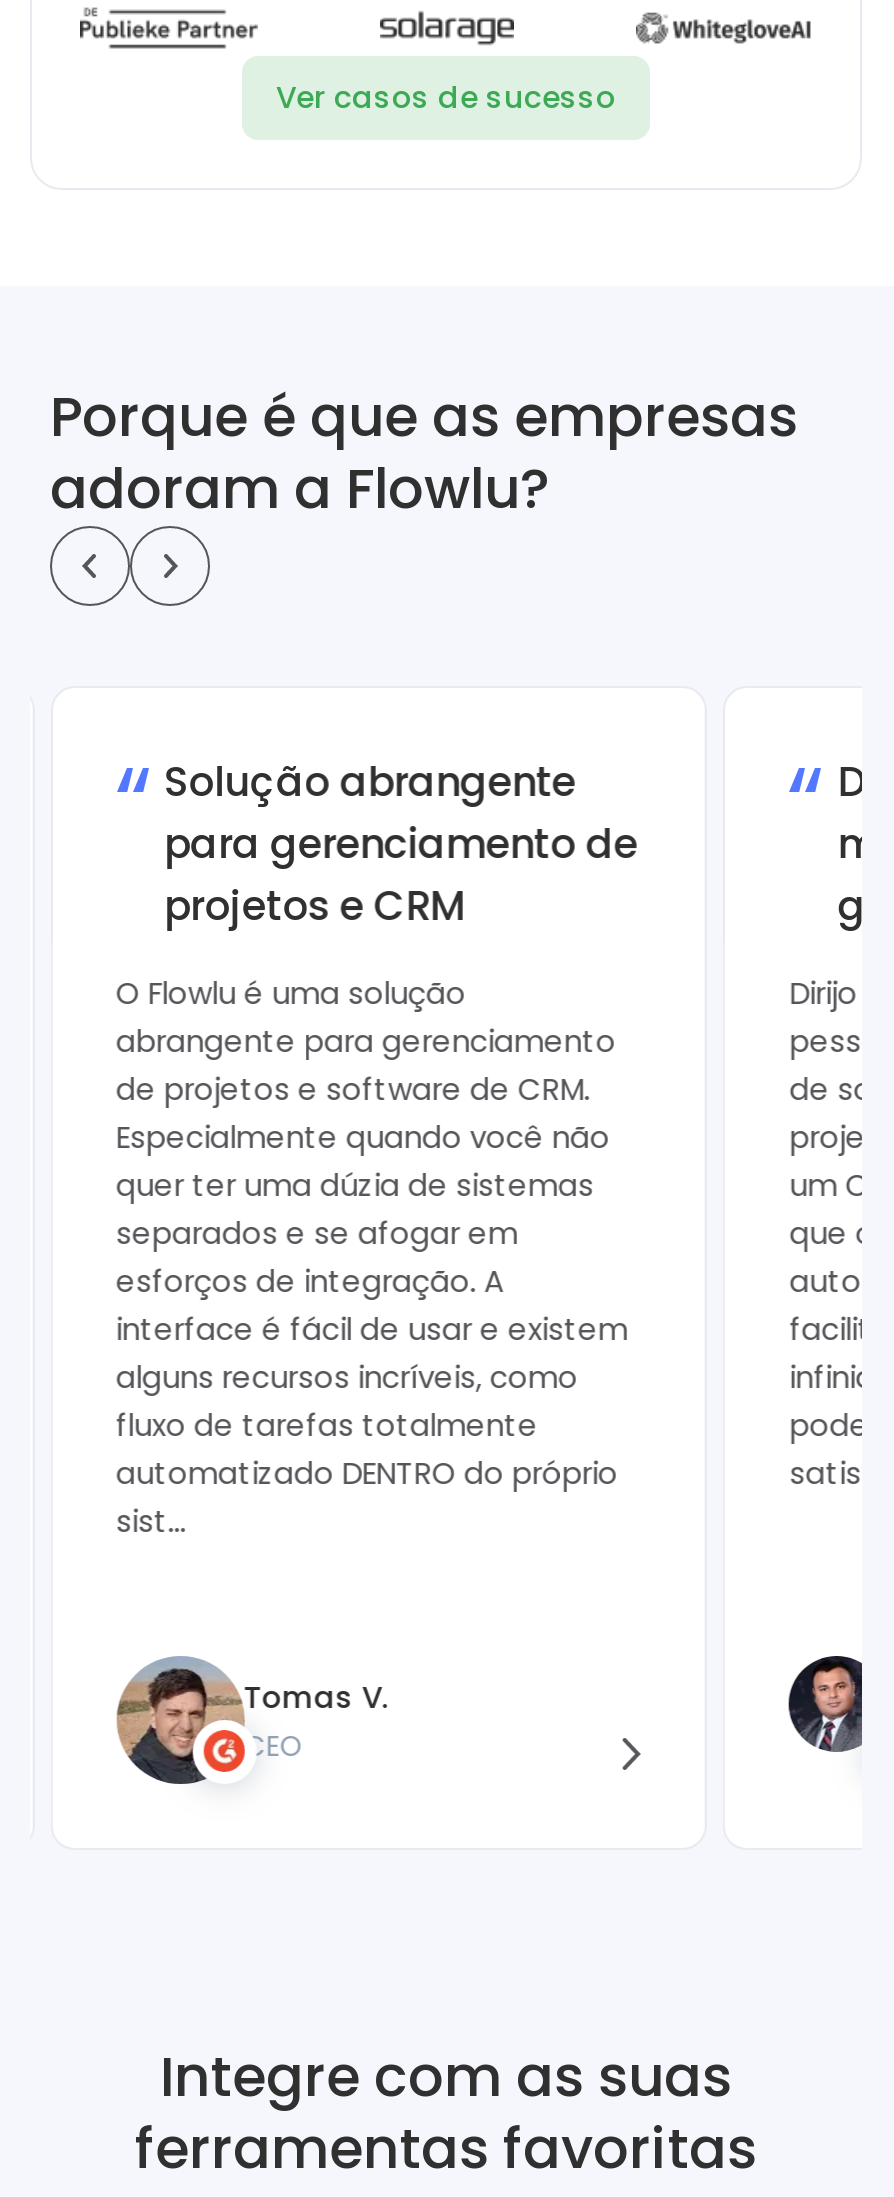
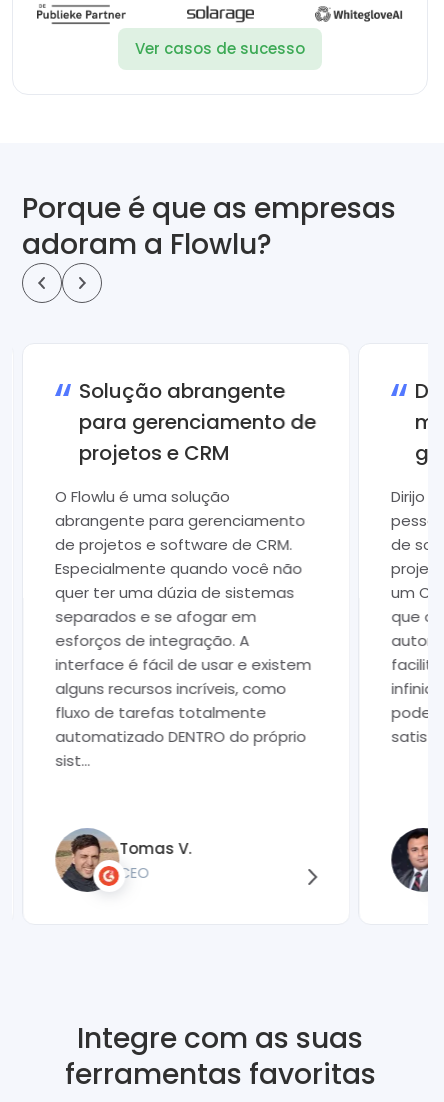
[788,1654,864,1784] [image] -> [390,827,429,893] [image]

